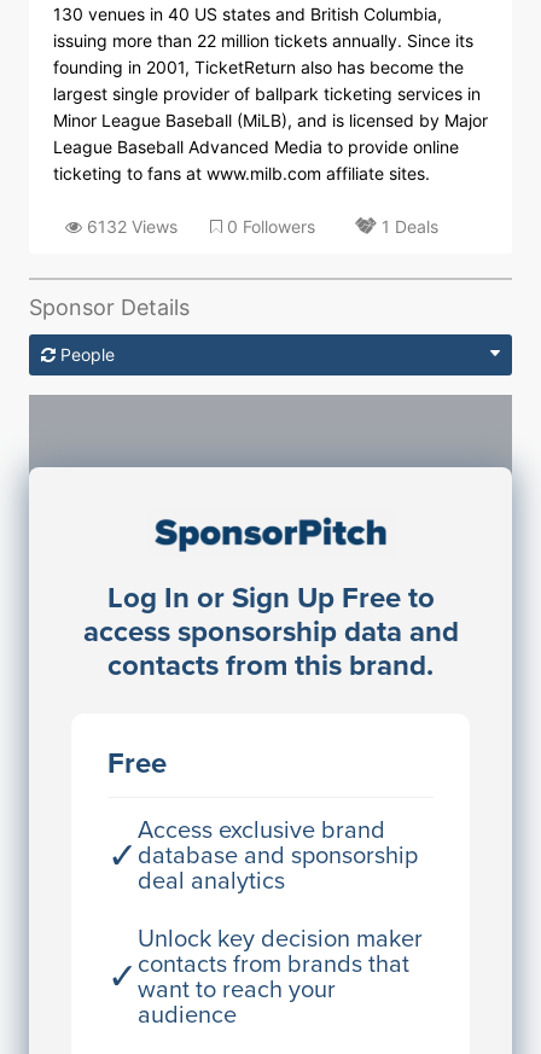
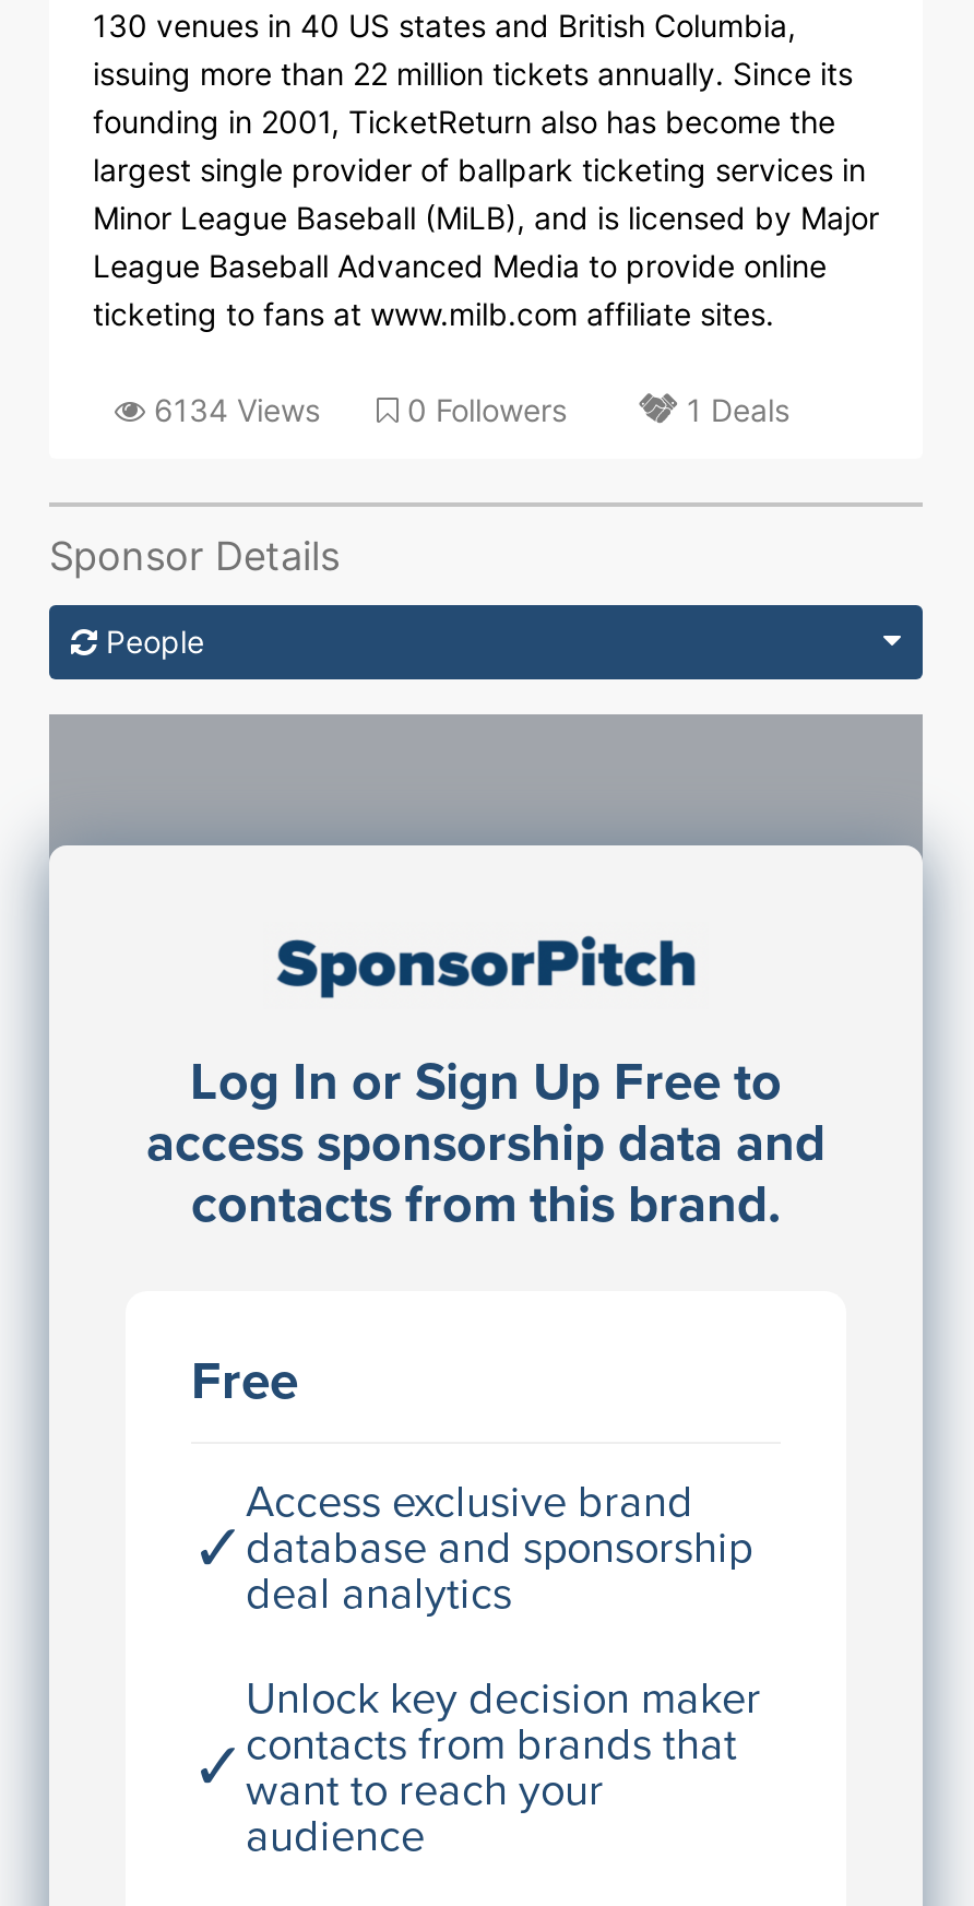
[82,216,178,237] 6132 Views -> [145,391,320,428] 6134 Views

